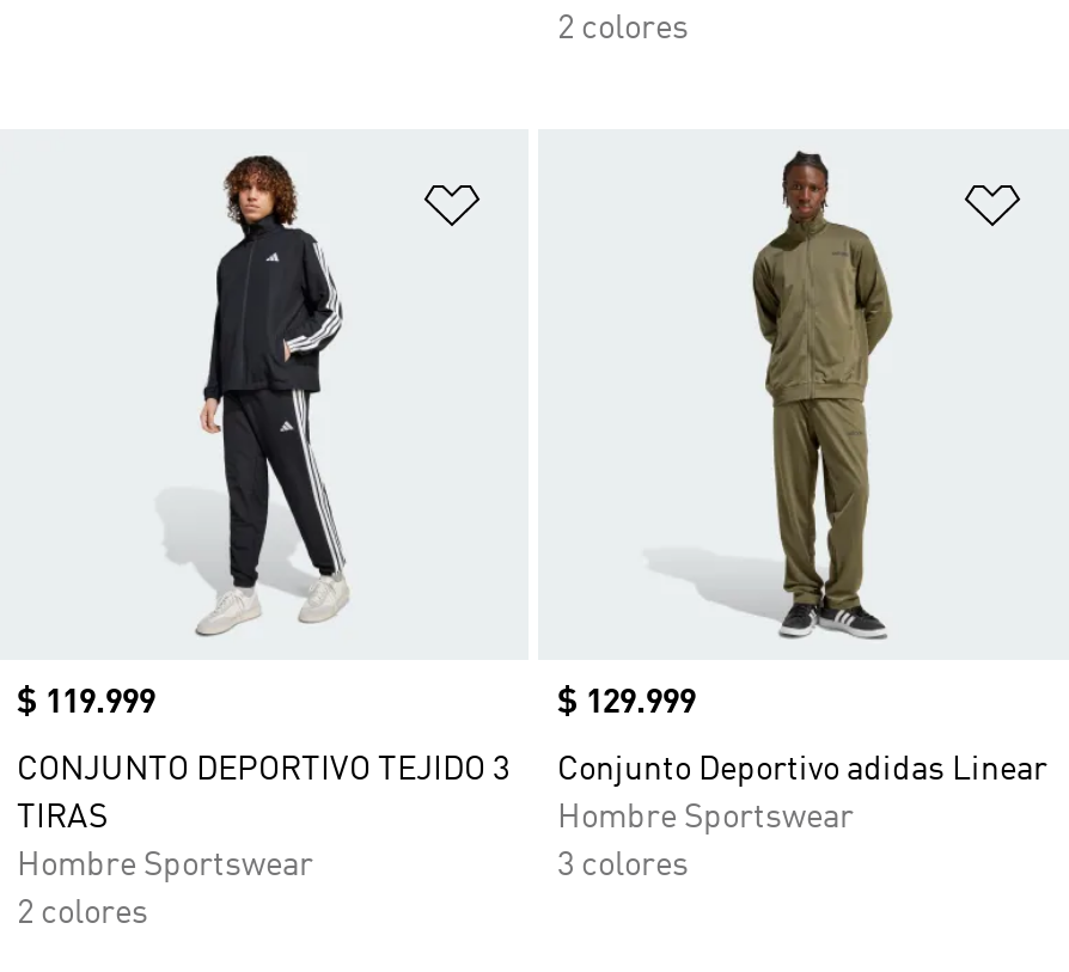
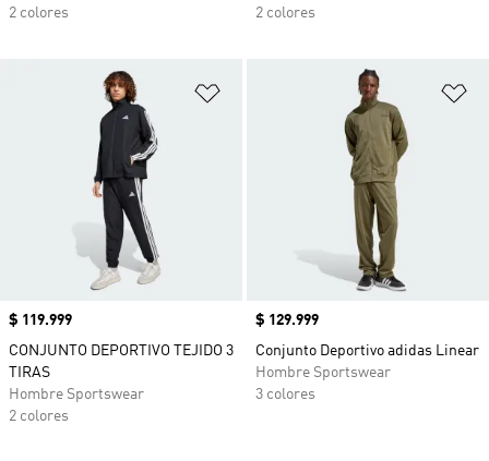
none -> [9,5,69,21] 2 colores

